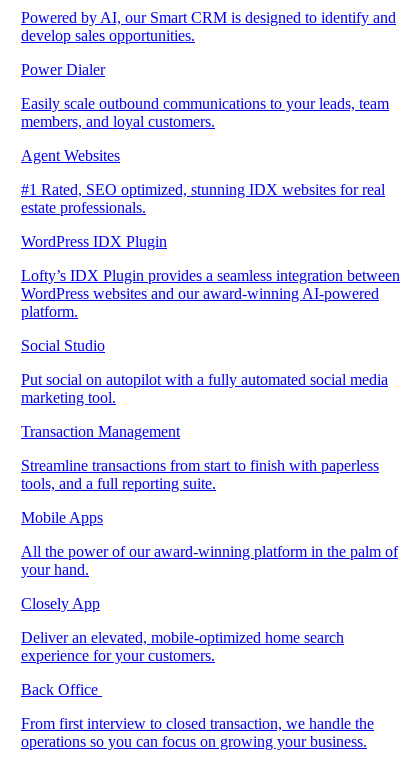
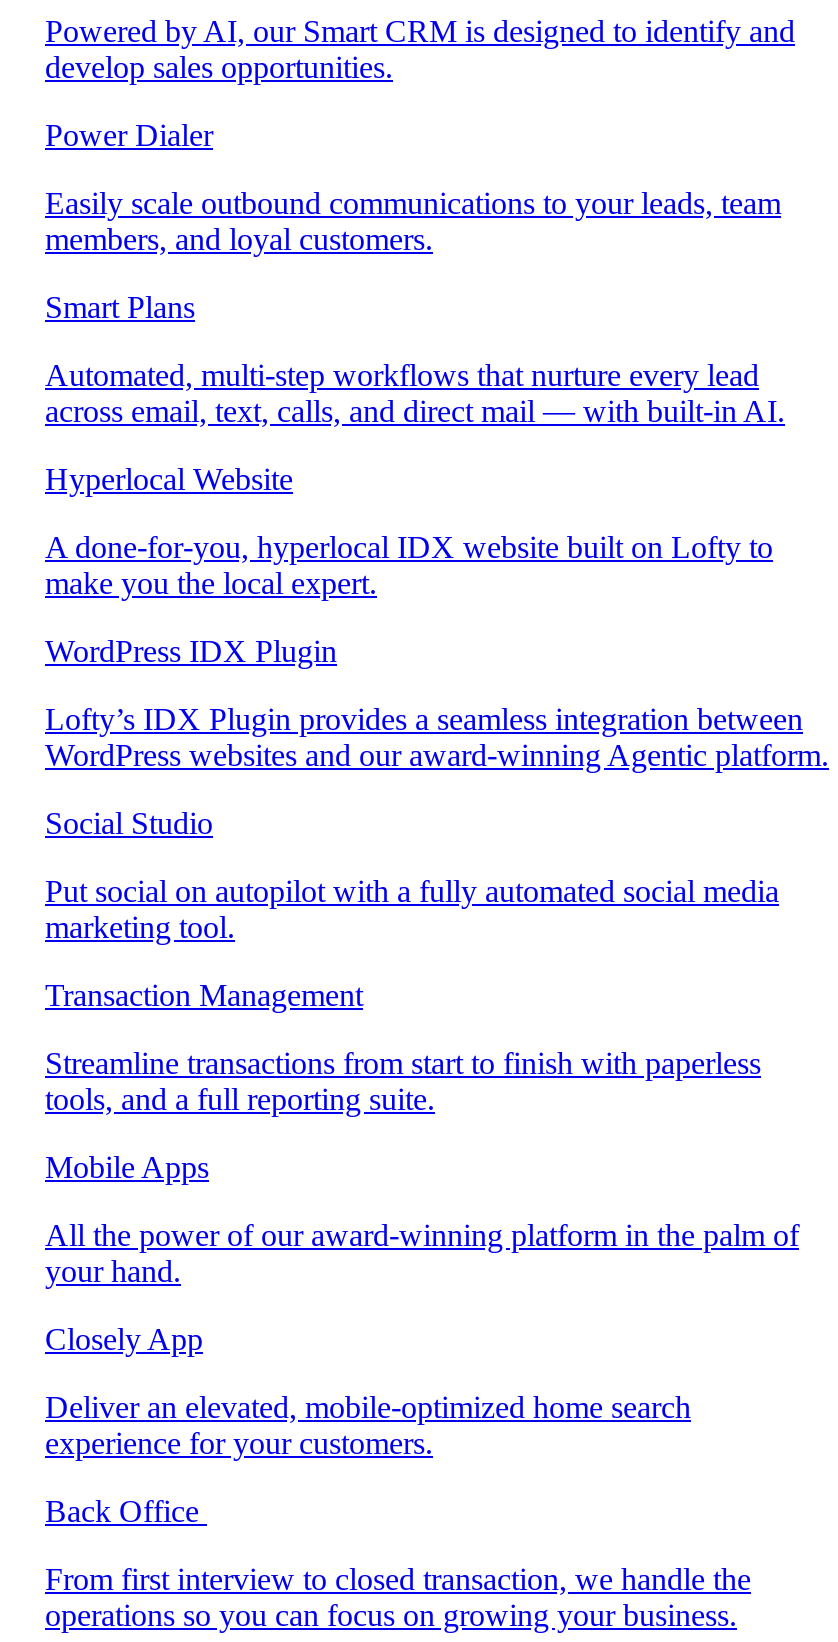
[21,147,385,216] Agent Websites | #1 Rated, SEO optimized, stunning IDX websites for real | estate professionals. -> [45,290,785,600] Smart Plans | Automated, multi-step workflows that nurture every lead | across email, text, calls, and direct mail — with built-in AI. | Hyperlocal Website | A done-for-you, hyperlocal IDX website built on Lofty to | make you the local expert.
moved [21,233,400,284] -> [45,634,803,736]: WordPress IDX Plugin | Lofty’s IDX Plugin provides a seamless integration between
[21,285,379,320] WordPress websites and our award-winning AI-powered | platform. -> [45,738,829,772] WordPress websites and our award-winning Agentic platform.

